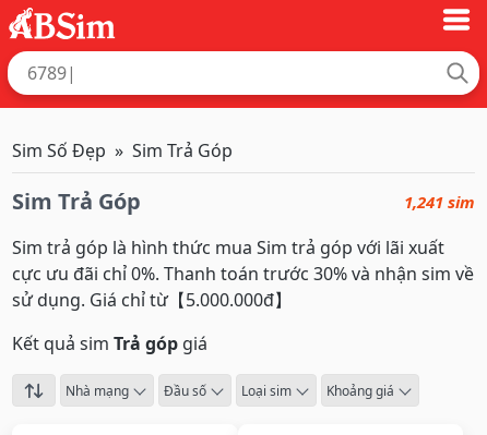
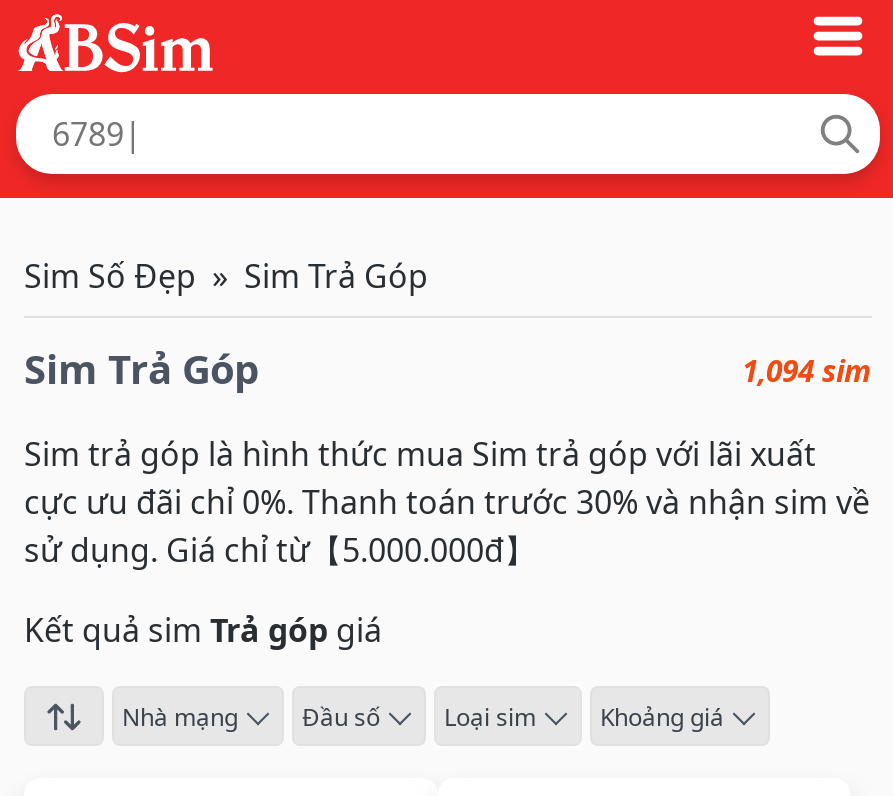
[404,191,475,213] 1,241 sim -> [742,350,872,390] 1,094 sim

